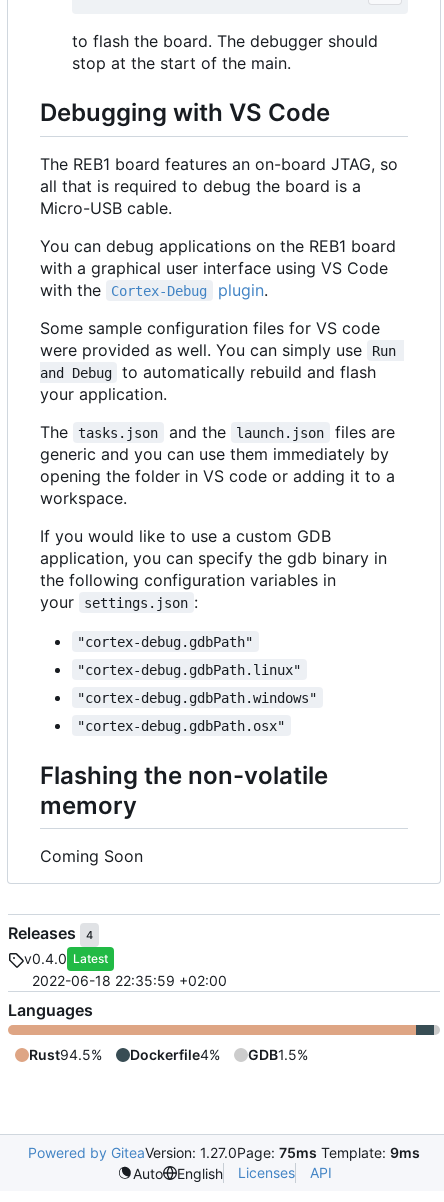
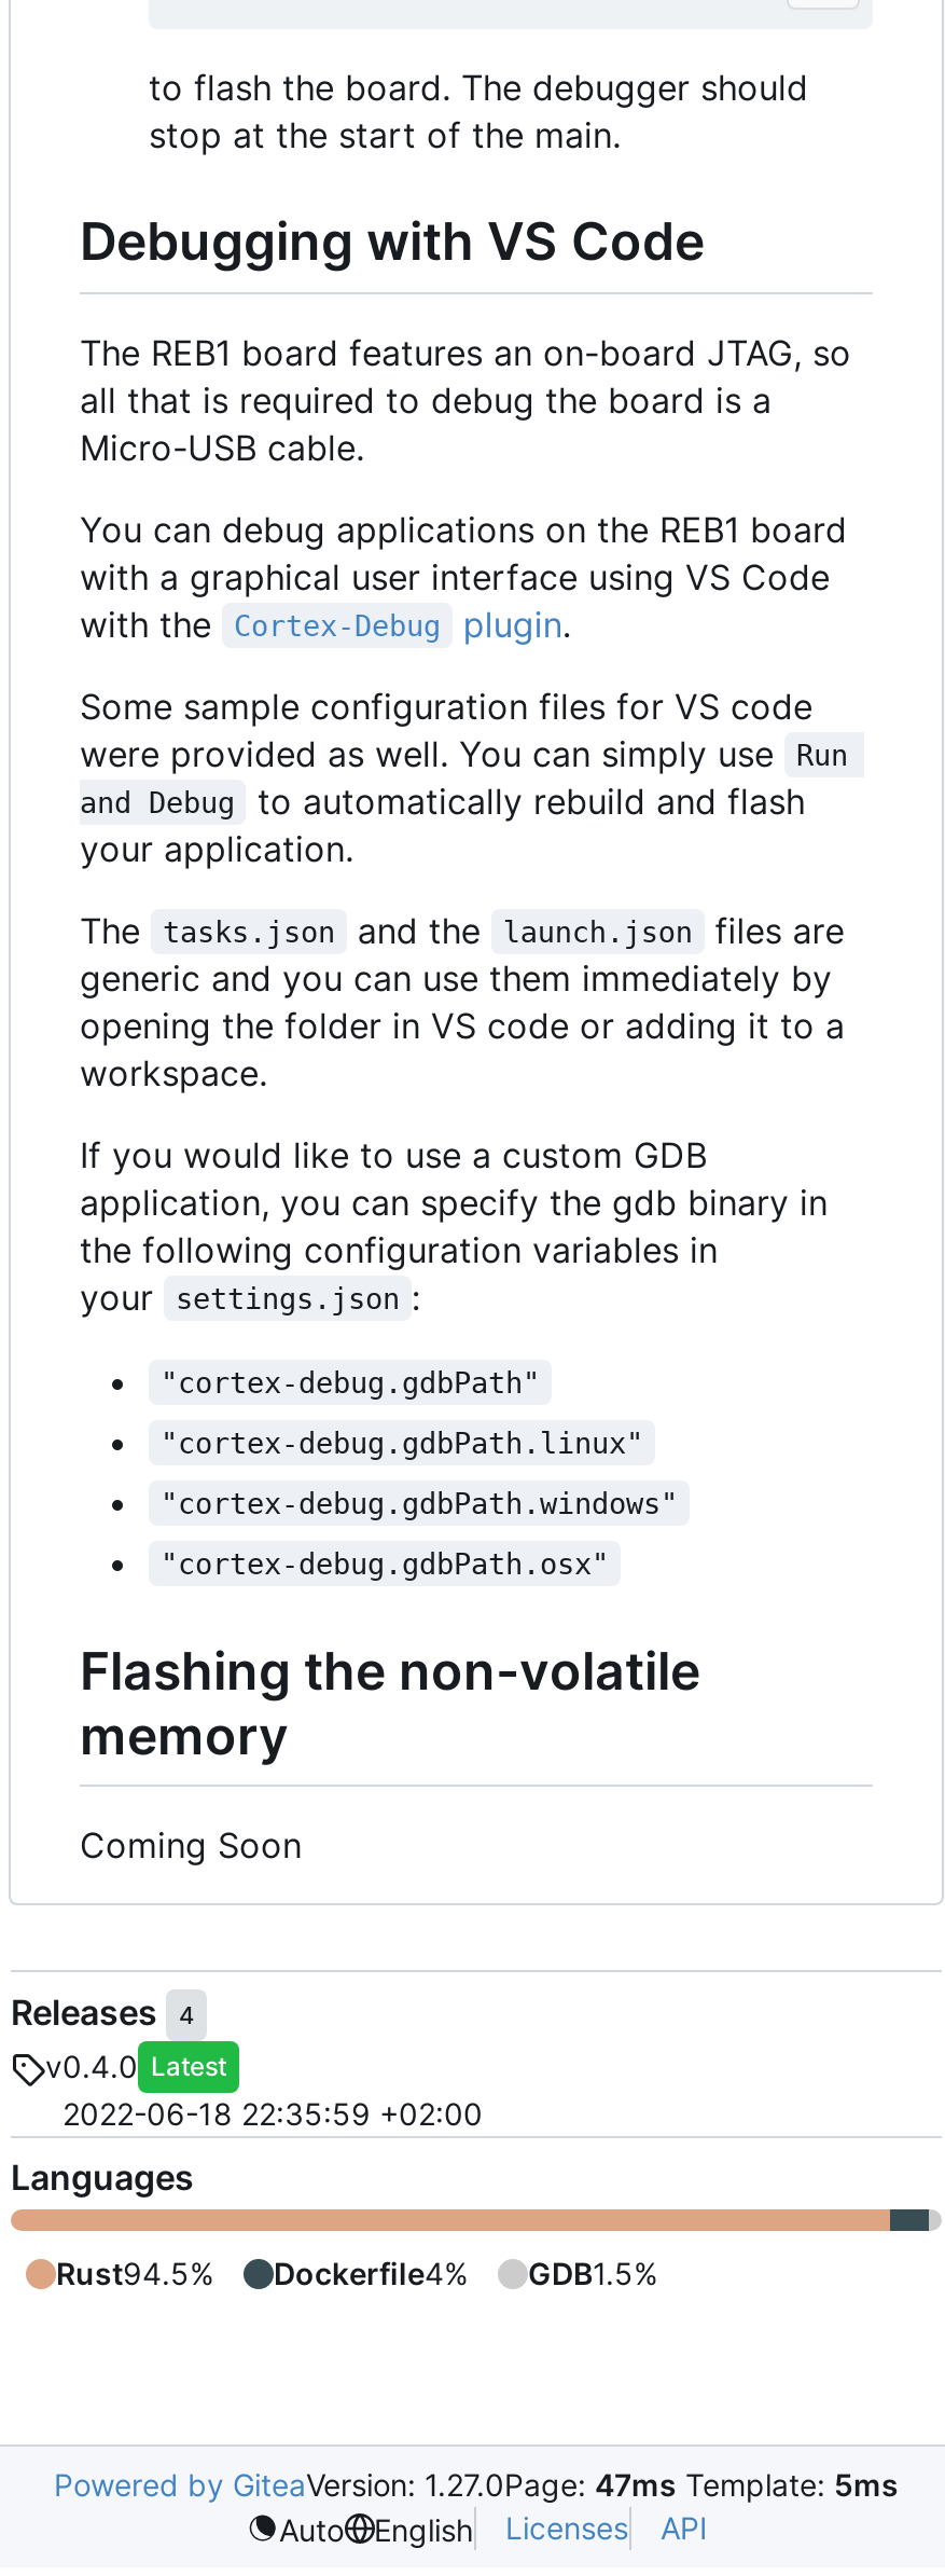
[28,1144,420,1161] Powered by GiteaVersion: 1.27.0Page: 75ms Template: 9ms -> [54,2466,899,2503] Powered by GiteaVersion: 1.27.0Page: 47ms Template: 5ms

